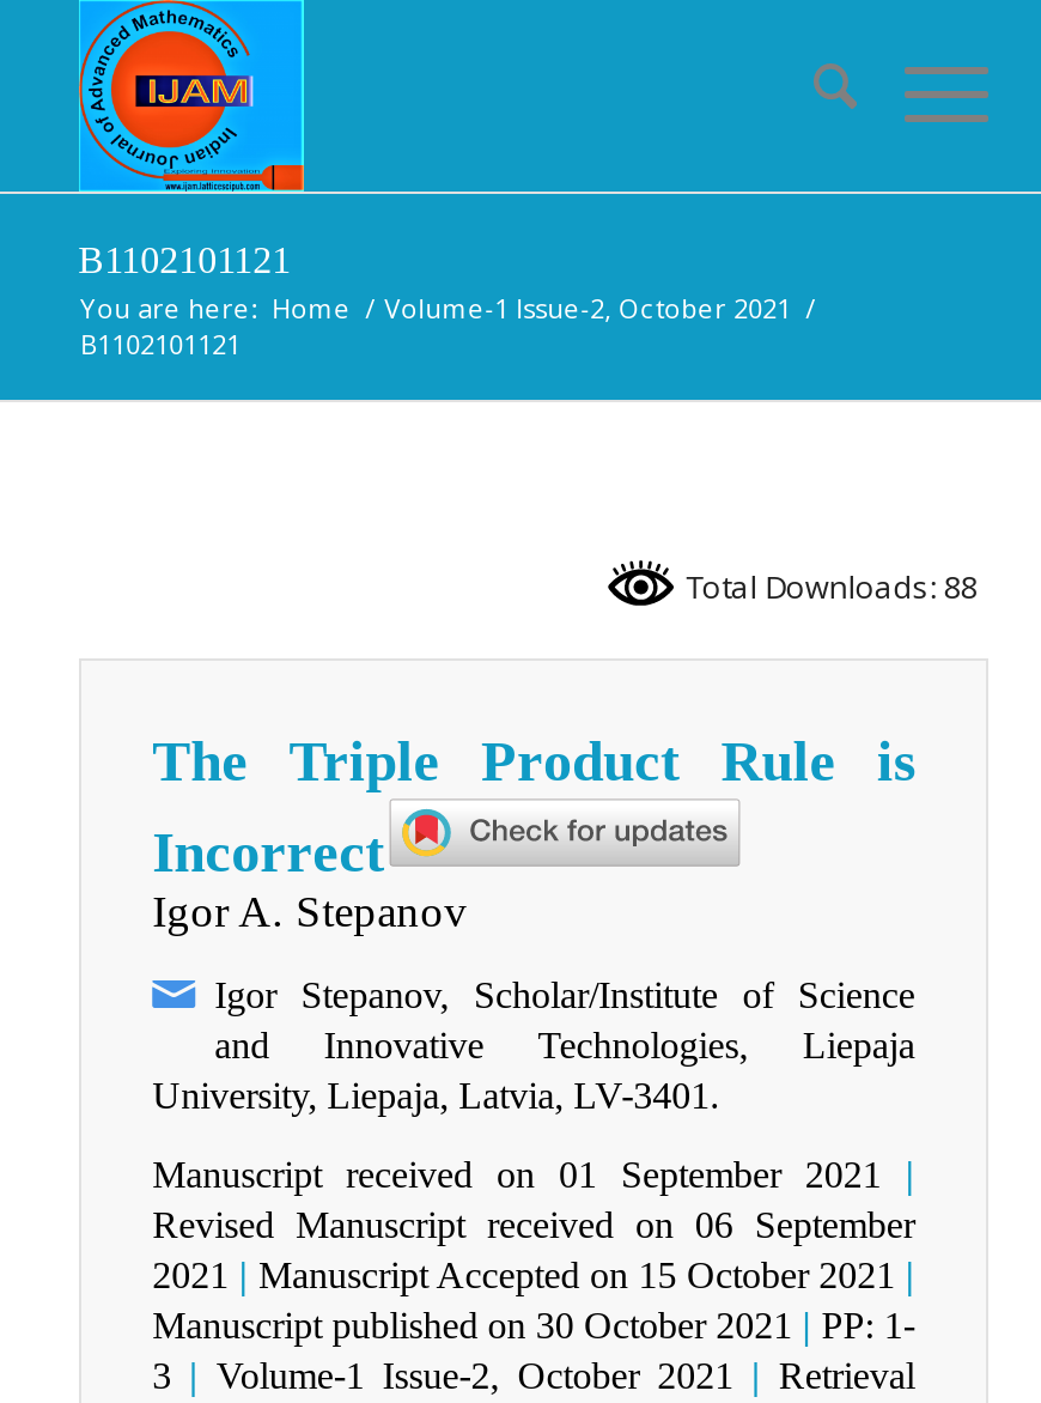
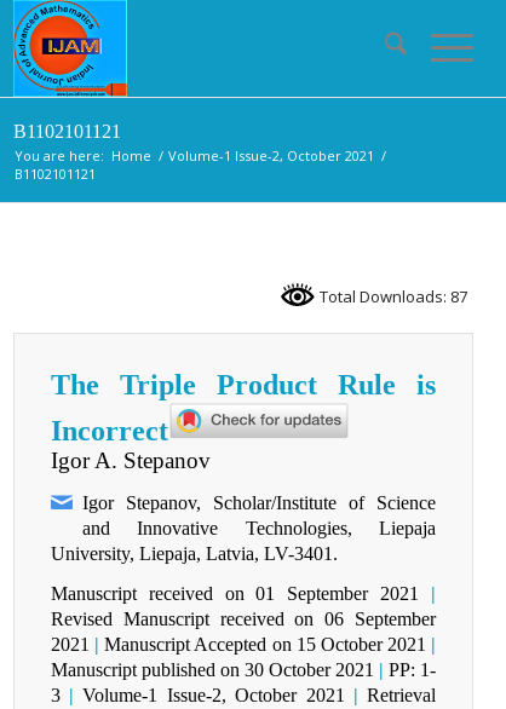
[678,565,977,608] Total Downloads: 88 -> [316,285,468,307] Total Downloads: 87

